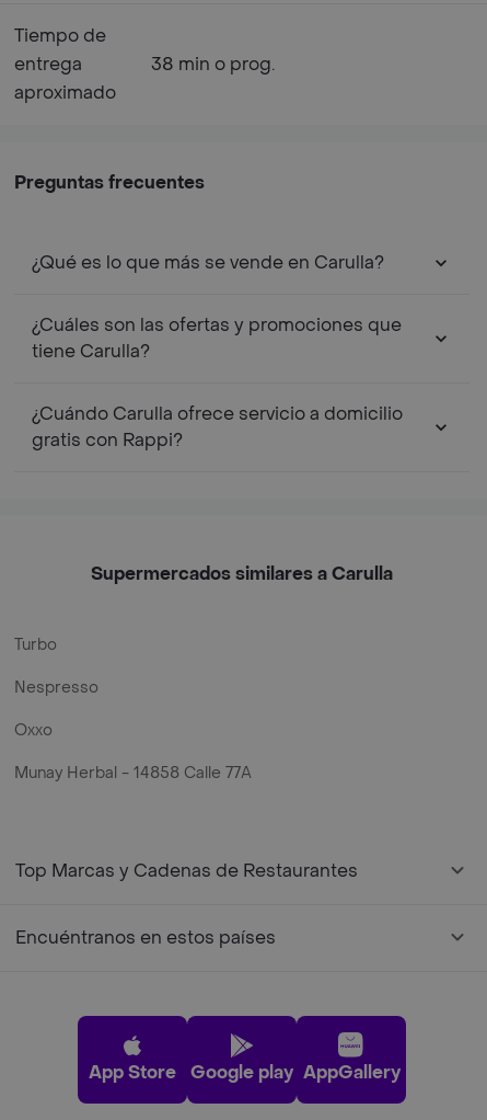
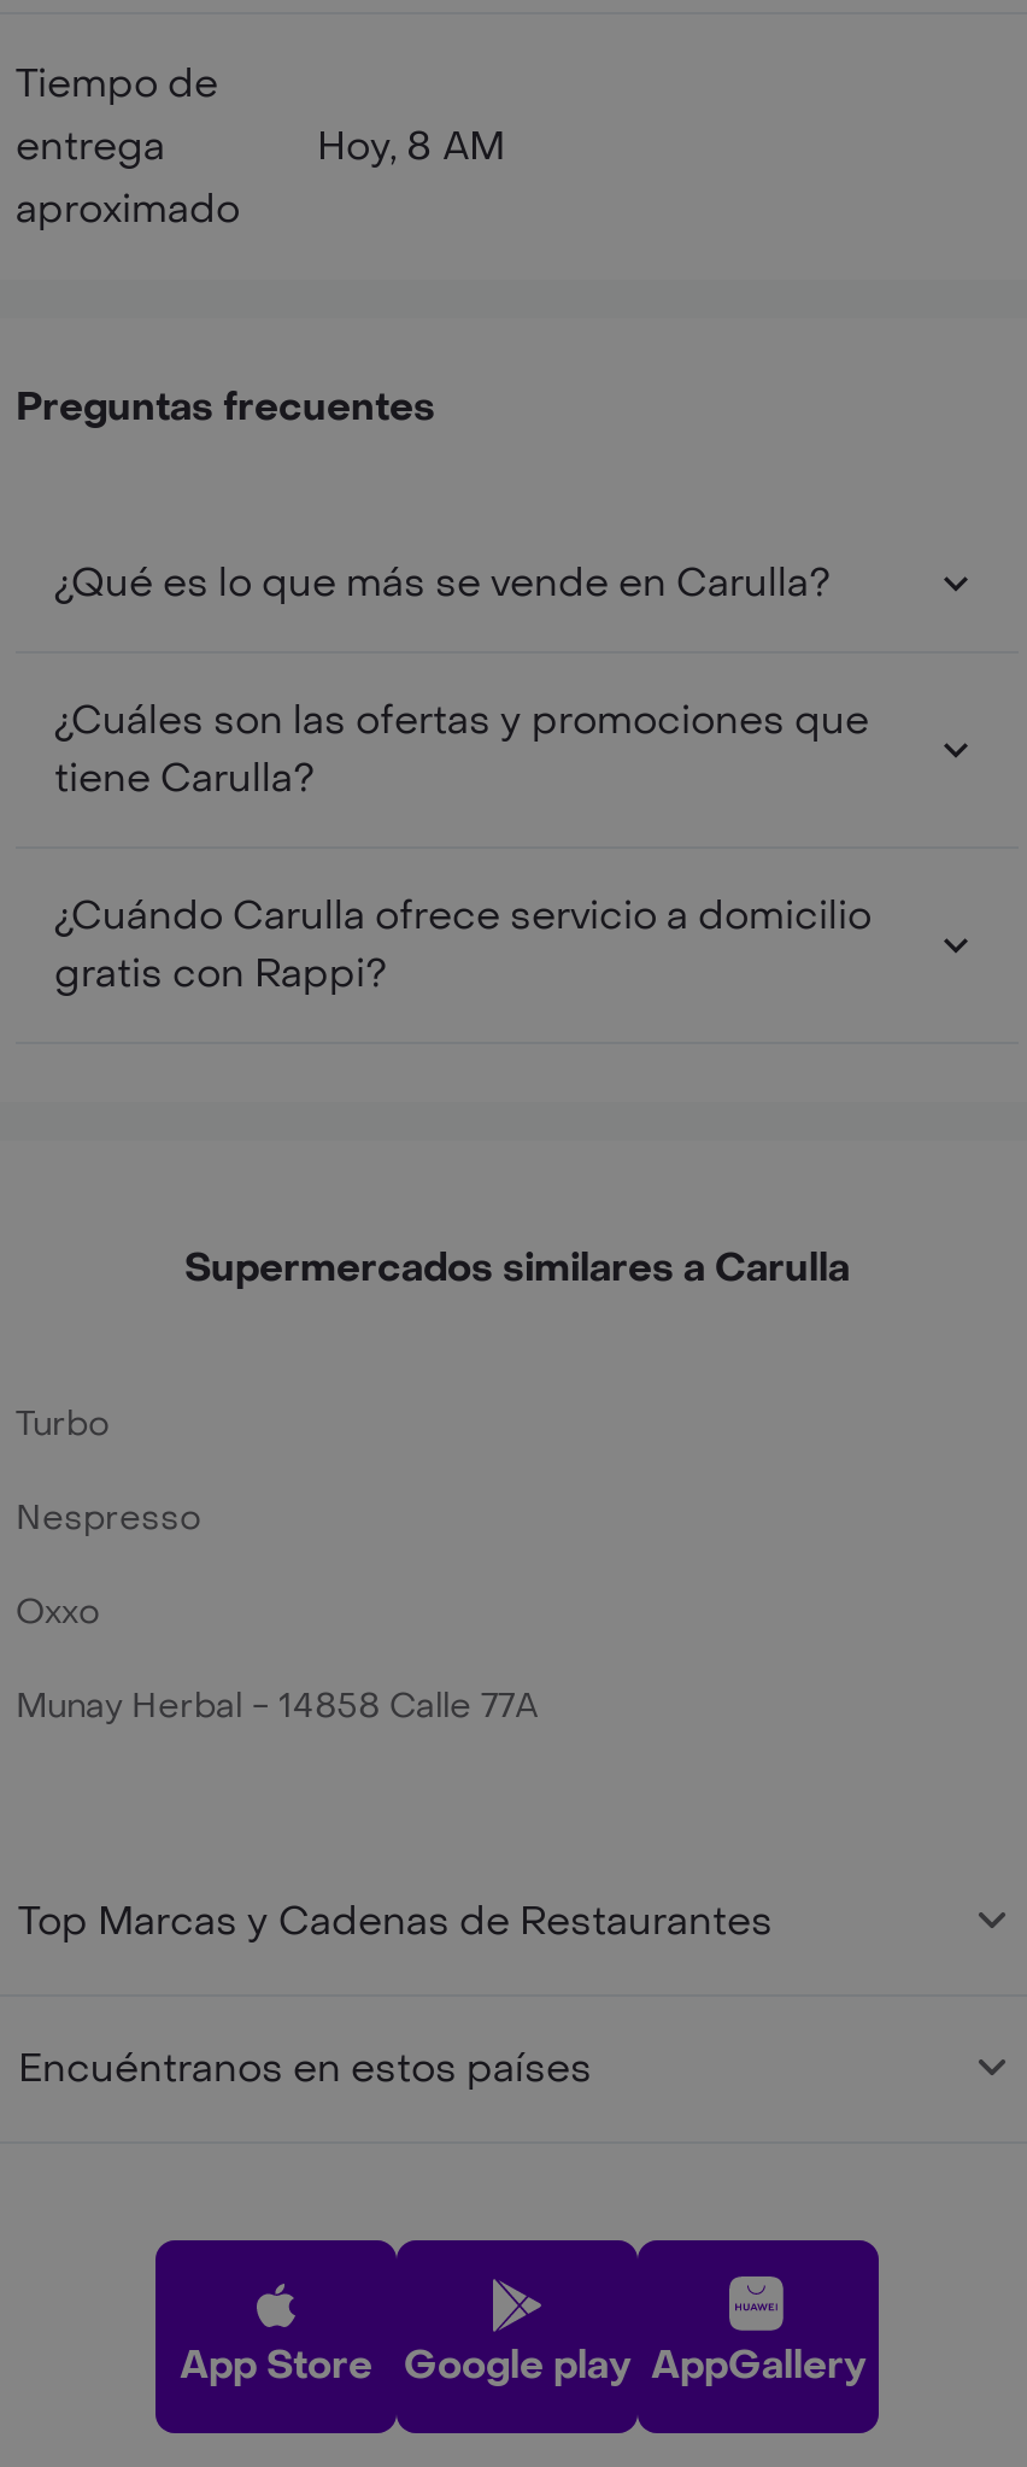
[151,53,275,76] 38 min o prog. -> [317,121,505,171] Hoy, 8 AM

